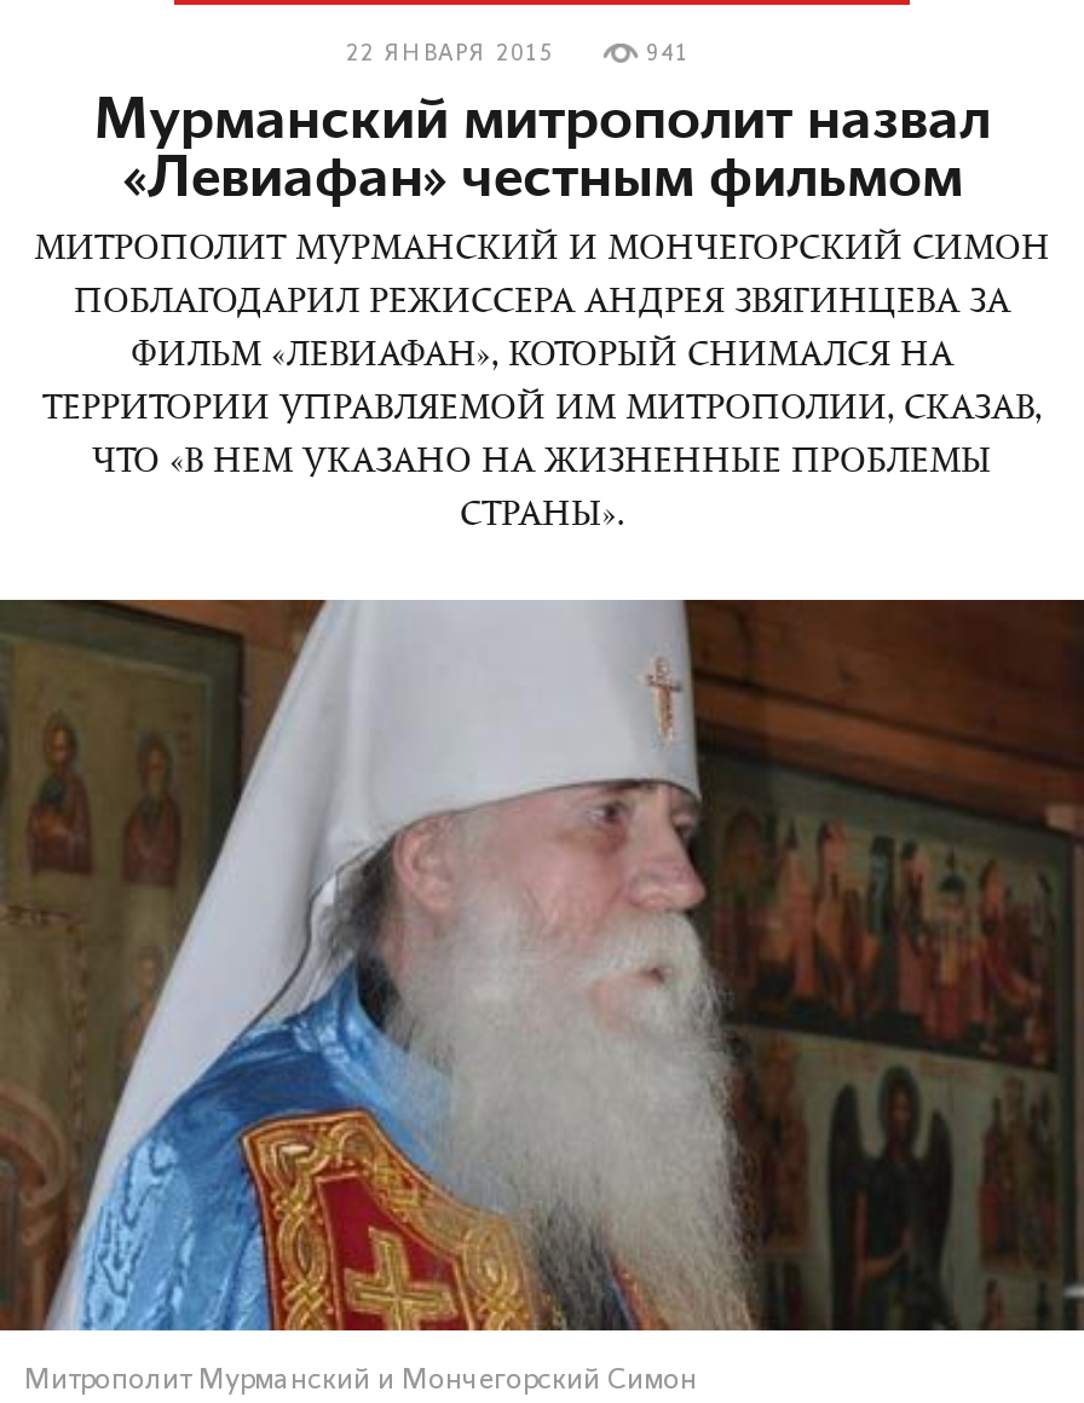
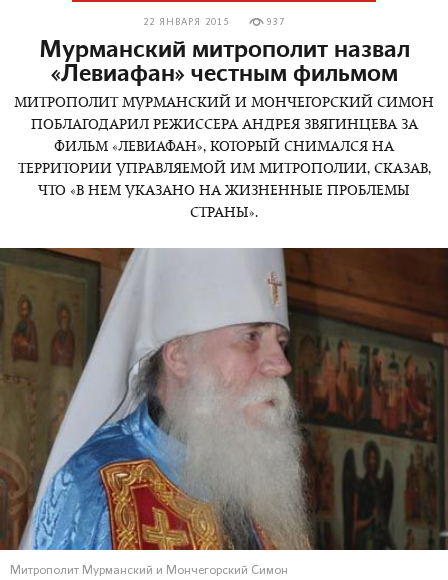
[646,41,690,68] 941 -> [267,17,285,28] 937

